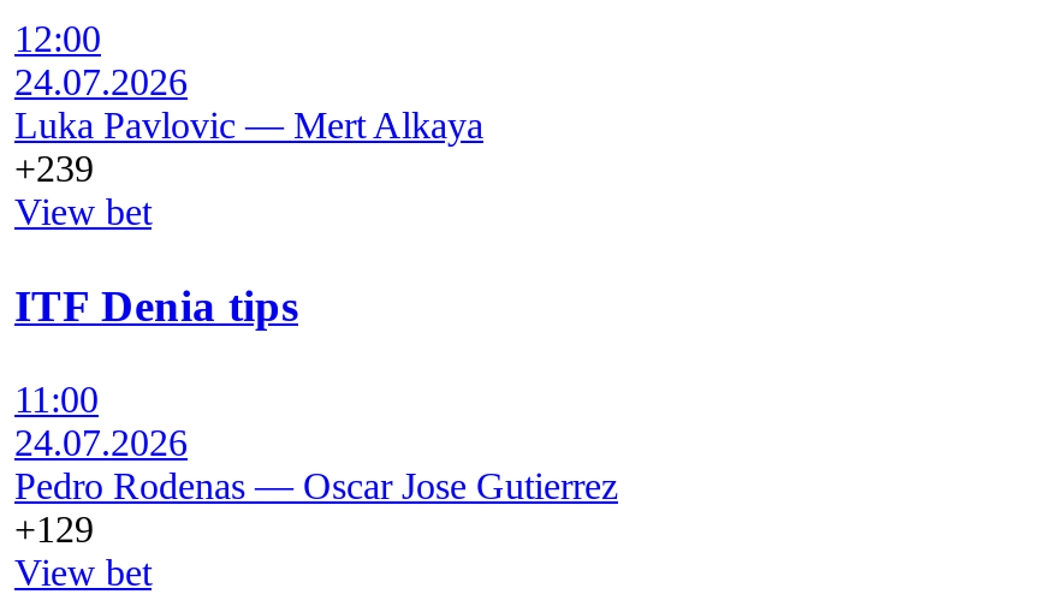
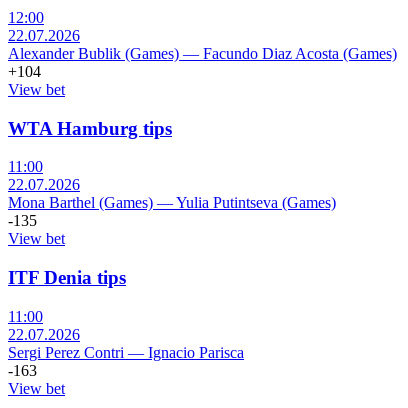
[14,62,483,189] 24.07.2026 | Luka Pavlovic — Mert Alkaya | +239 -> [8,27,397,229] 22.07.2026 | Alexander Bublik (Games) — Facundo Diaz Acosta (Games) | +104 | View bet | WTA Hamburg tips | 11:00 | 22.07.2026 | Mona Barthel (Games) — Yulia Putintseva (Games) | -135
[14,422,618,549] 24.07.2026 | Pedro Rodenas — Oscar Jose Gutierrez | +129 -> [8,326,244,379] 22.07.2026 | Sergi Perez Contri — Ignacio Parisca | -163

